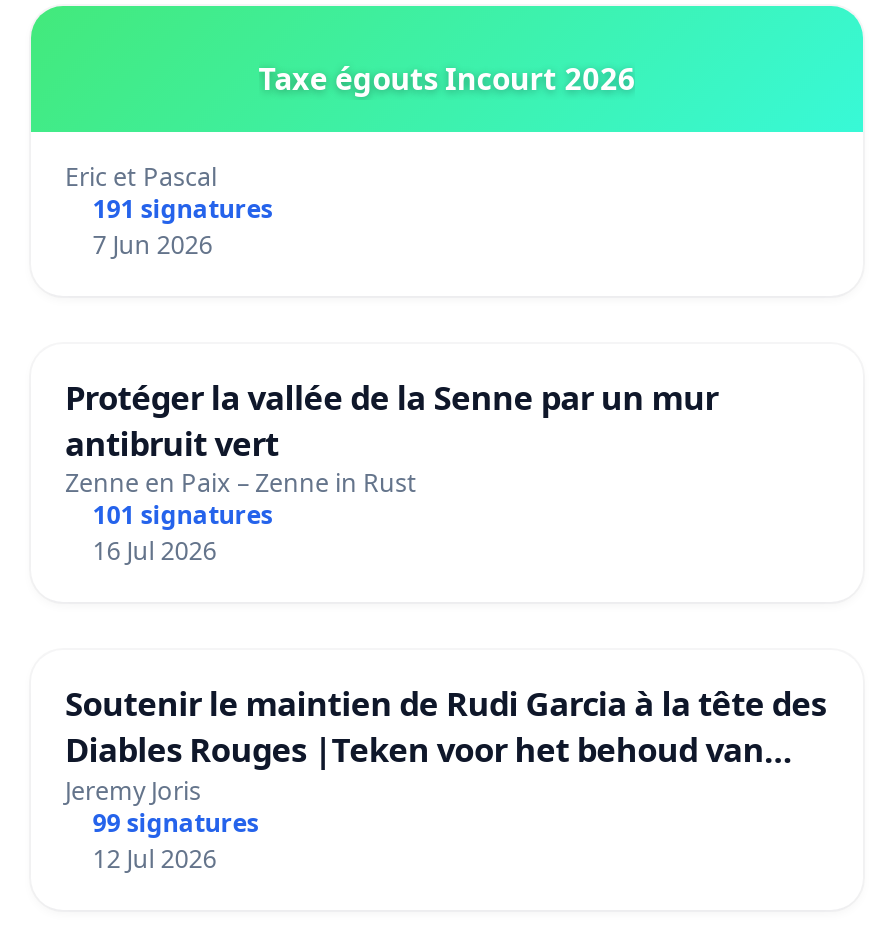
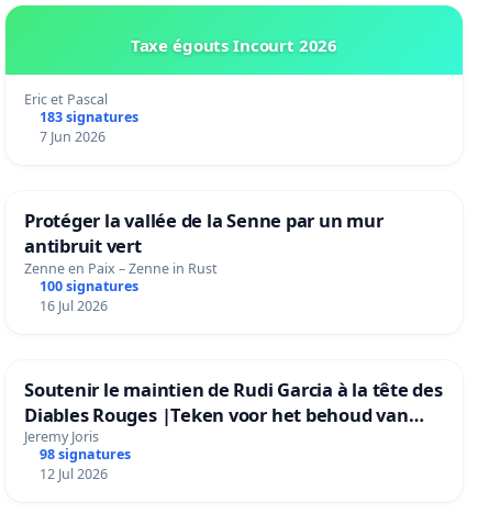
[93,192,273,226] 191 signatures -> [39,107,138,126] 183 signatures
[93,499,273,533] 101 signatures -> [39,276,138,295] 100 signatures
[93,807,259,841] 99 signatures -> [39,445,131,464] 98 signatures

